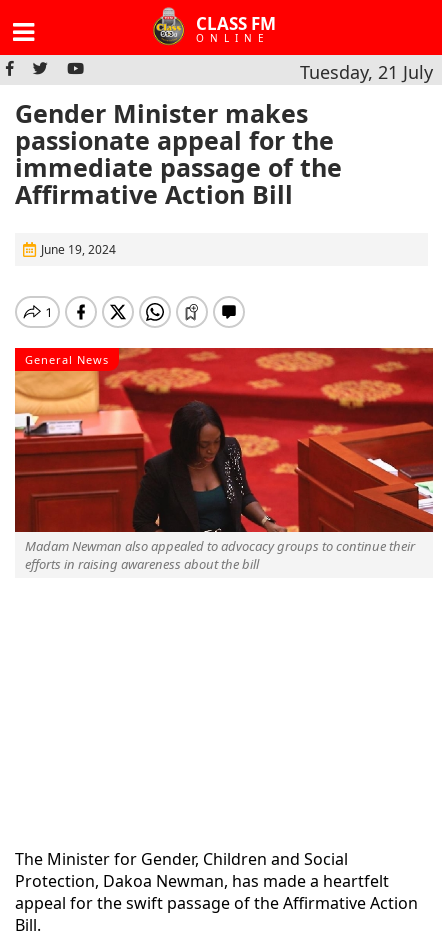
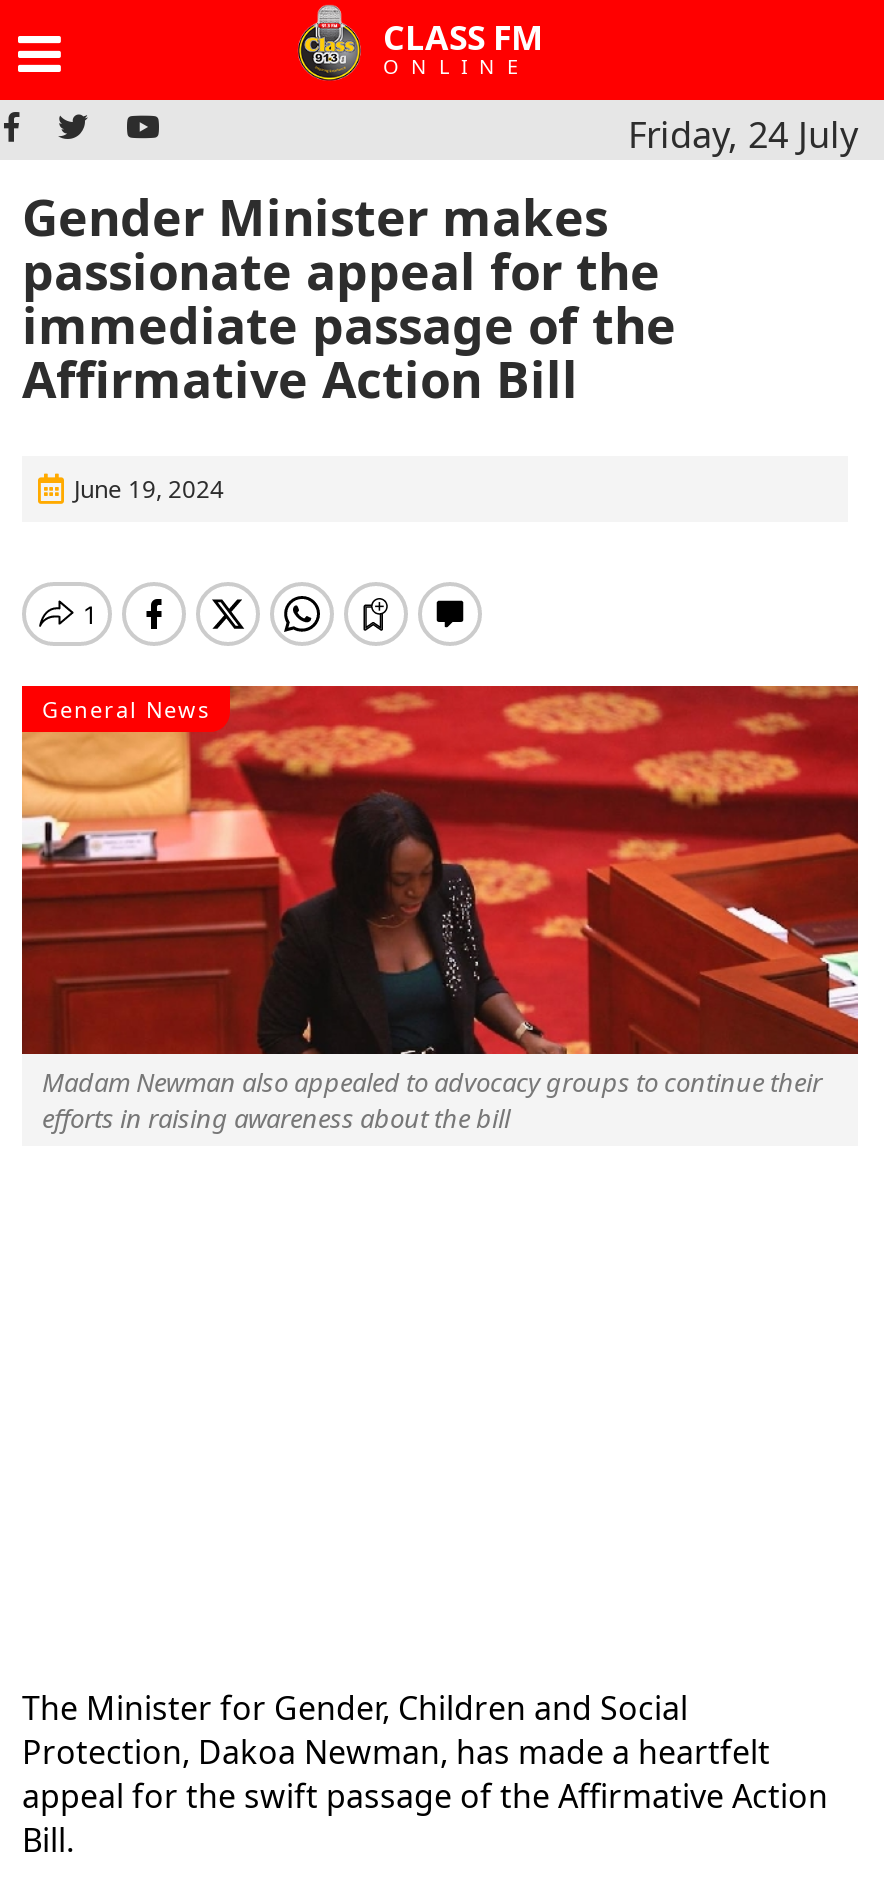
[300,60,433,84] Tuesday, 21 July -> [628,110,858,158] Friday, 24 July

